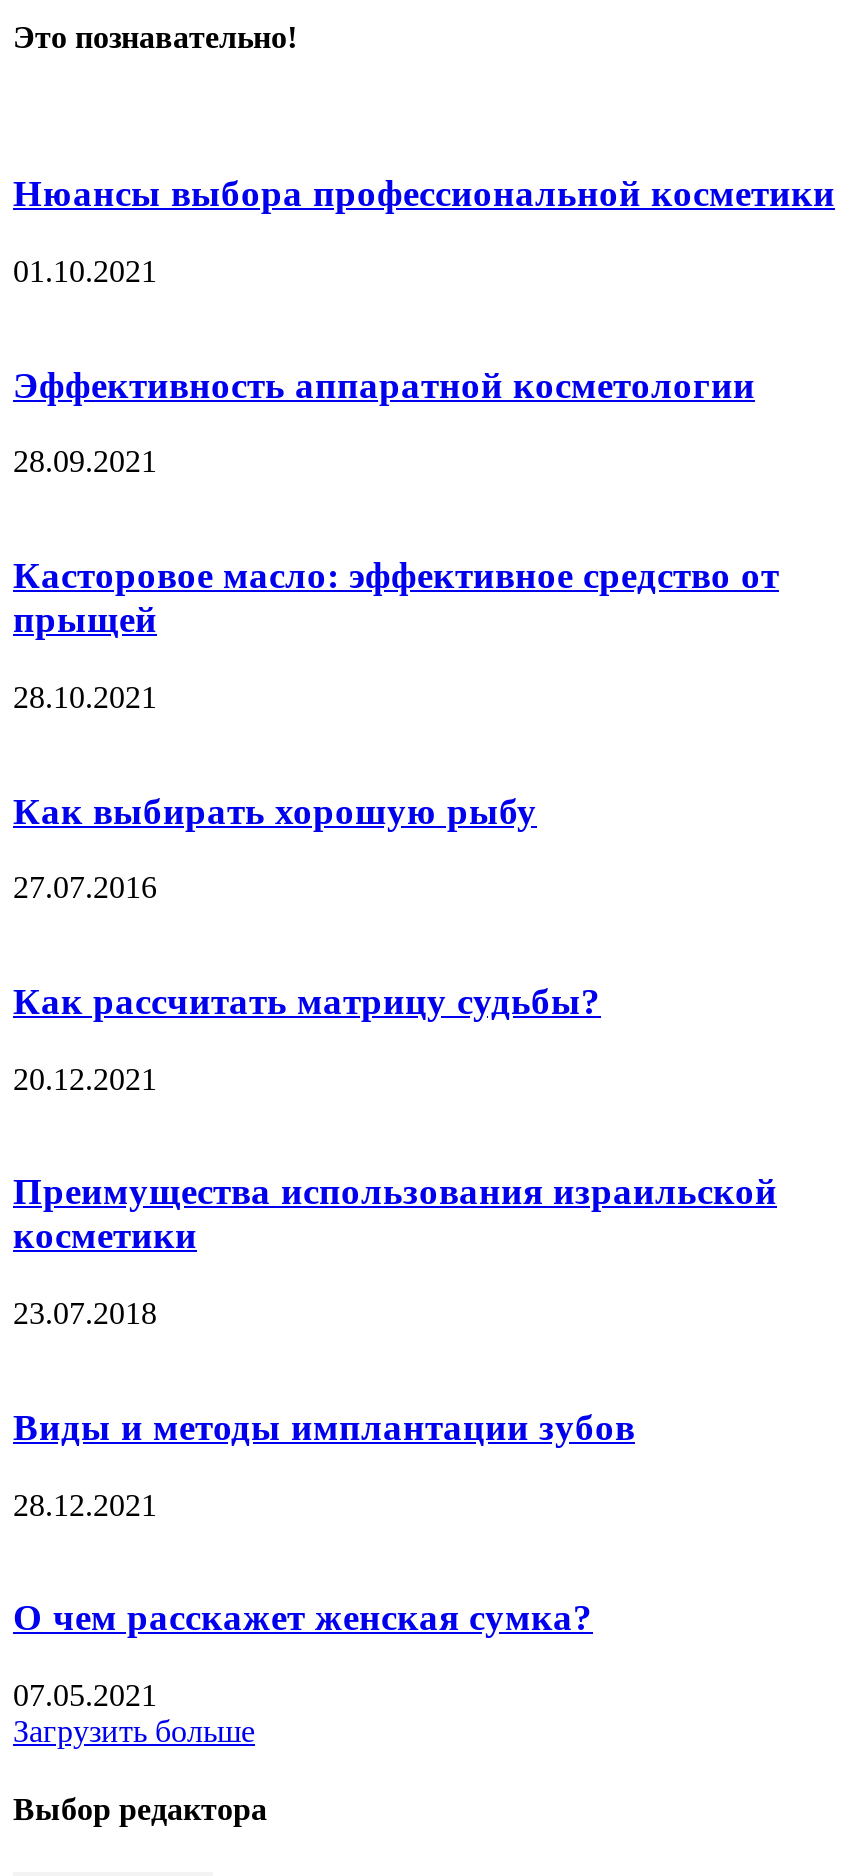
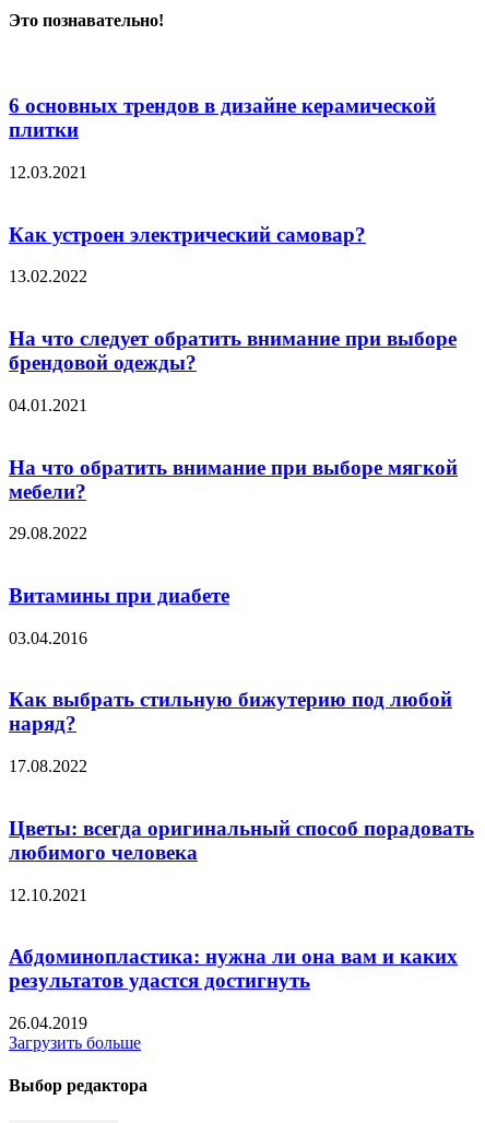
[13,172,835,214] Нюансы выбора профессиональной косметики -> [9,94,436,141] 6 основных трендов в дизайне керамической | плитки
[13,254,157,288] 01.10.2021 -> [9,163,87,181] 12.03.2021
[13,363,755,405] Эффективность аппаратной косметологии -> [9,223,366,246] Как устроен электрический самовар?
[13,445,157,479] 28.09.2021 -> [9,267,87,286] 13.02.2022
[13,554,779,640] Касторовое масло: эффективное средство от | прыщей -> [9,327,457,374] На что следует обратить внимание при выборе | брендовой одежды?
[13,680,157,714] 28.10.2021 -> [9,396,87,414] 04.01.2021
[13,789,537,831] Как выбирать хорошую рыбу -> [9,455,458,502] На что обратить внимание при выборе мягкой | мебели?
[13,870,157,904] 27.07.2016 -> [9,524,87,543] 29.08.2022
[13,980,601,1022] Как рассчитать матрицу судьбы? -> [9,584,229,607] Витамины при диабете
[13,1061,157,1095] 20.12.2021 -> [9,628,87,647] 03.04.2016
[13,1171,777,1257] Преимущества использования израильской | косметики -> [9,688,452,735] Как выбрать стильную бижутерию под любой | наряд?
[13,1296,157,1330] 23.07.2018 -> [9,757,87,775] 17.08.2022
[13,1406,635,1448] Виды и методы имплантации зубов -> [9,817,474,864] Цветы: всегда оригинальный способ порадовать | любимого человека
[13,1487,157,1521] 28.12.2021 -> [9,885,87,904] 12.10.2021
[13,1596,593,1638] О чем расскажет женская сумка? -> [9,945,458,992] Абдоминопластика: нужна ли она вам и каких | результатов удастся достигнуть
[13,1678,157,1712] 07.05.2021 -> [9,1014,87,1032] 26.04.2019

